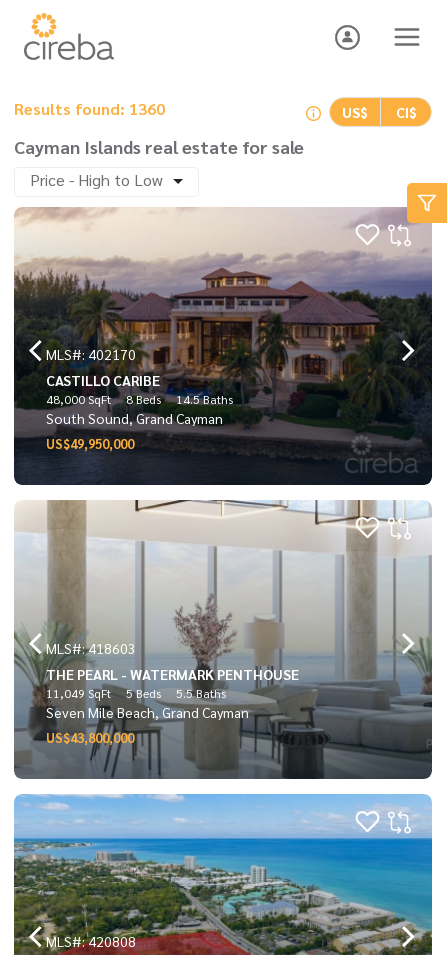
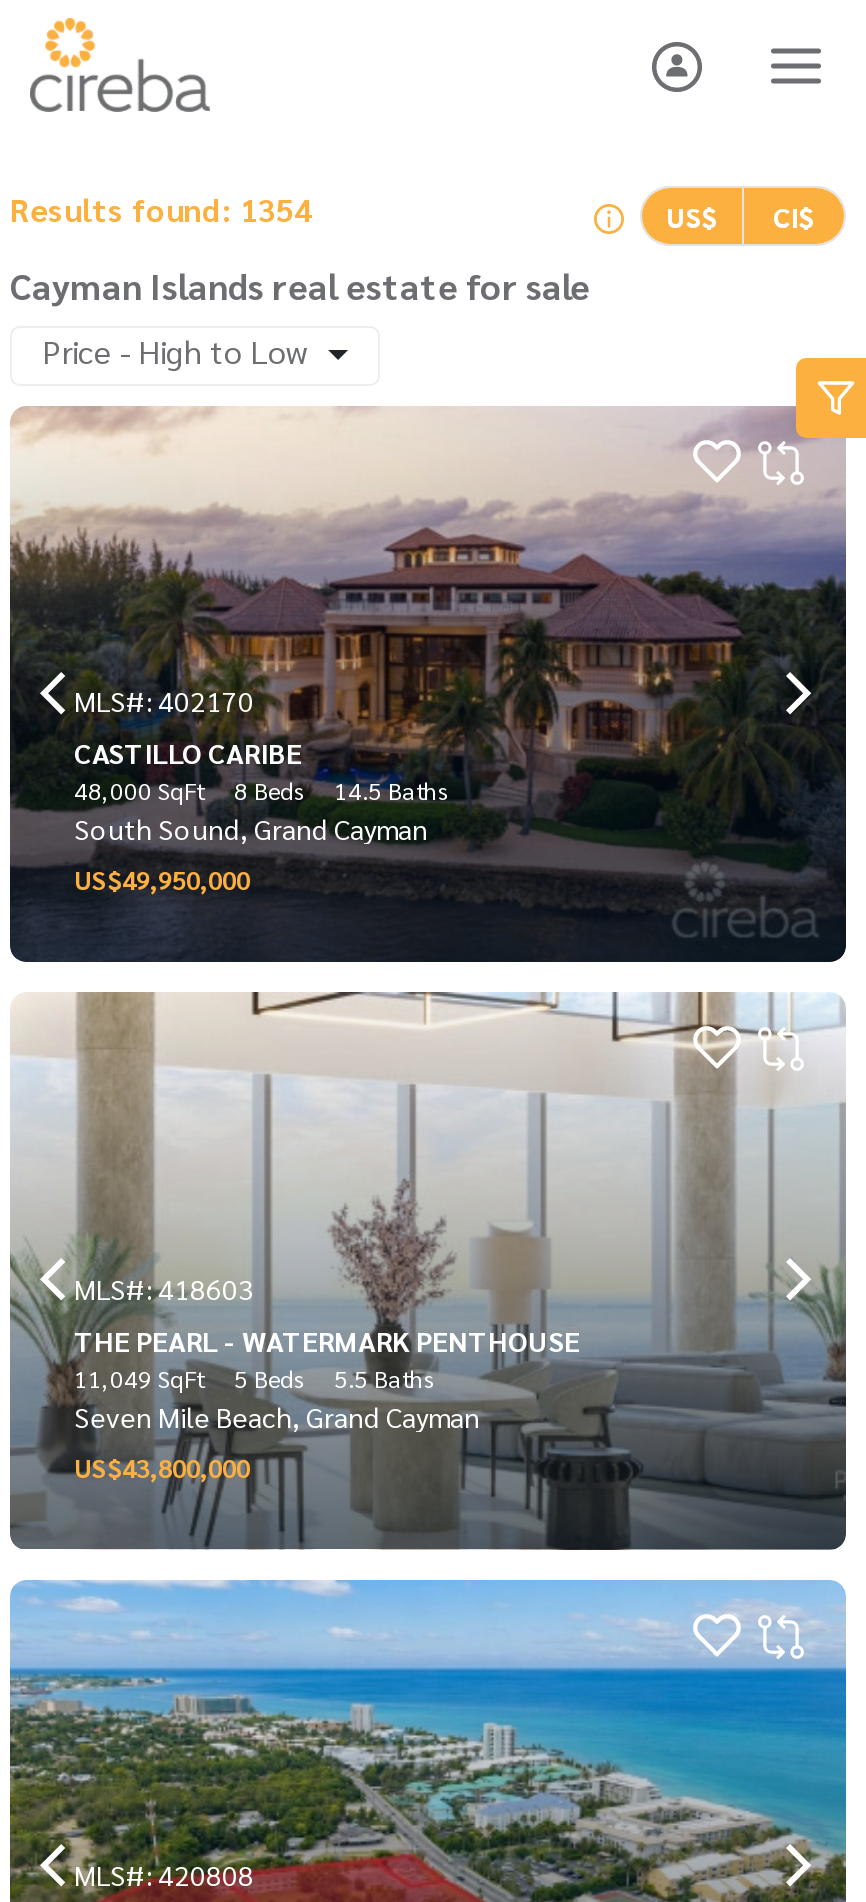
[14,98,165,119] Results found: 1360 -> [10,189,312,231] Results found: 1354

